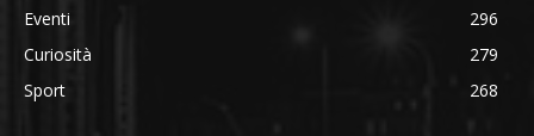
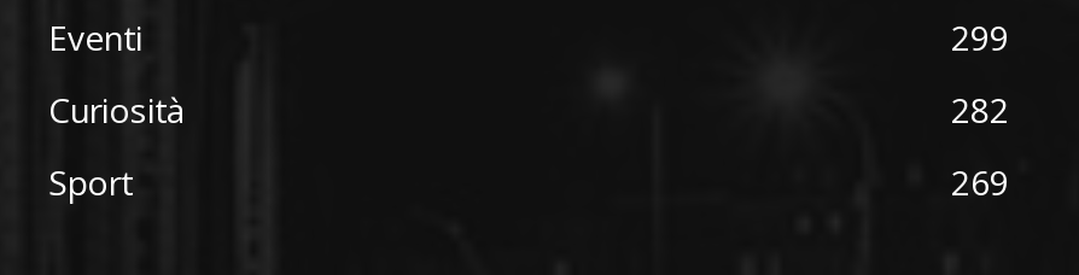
[470,7,498,29] 296 -> [951,14,1009,60] 299
[470,43,498,65] 279 -> [951,86,1009,132] 282
[470,78,498,101] 268 -> [951,158,1009,204] 269

